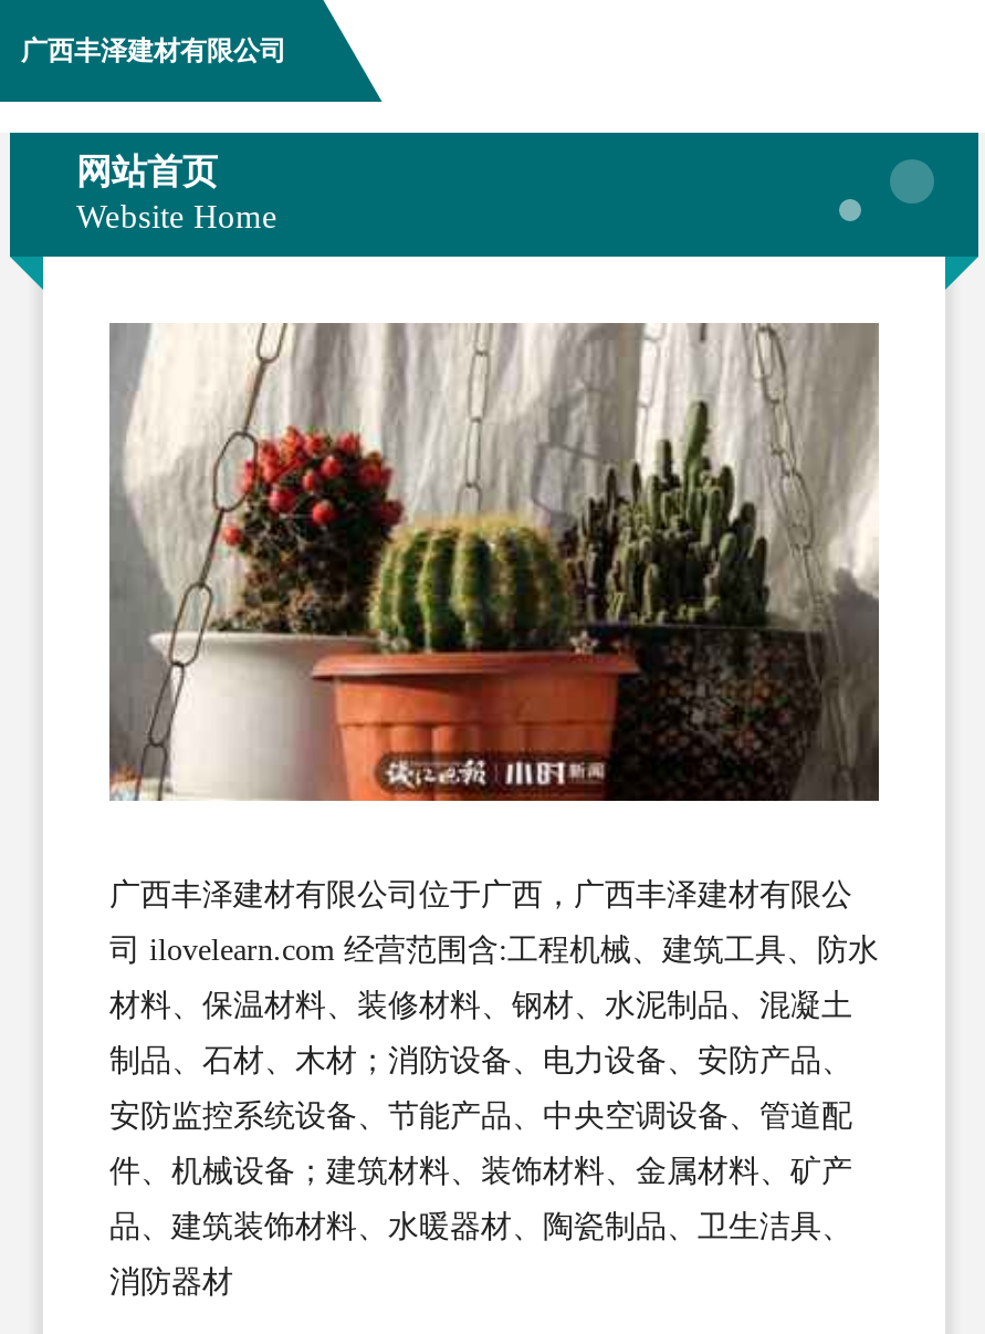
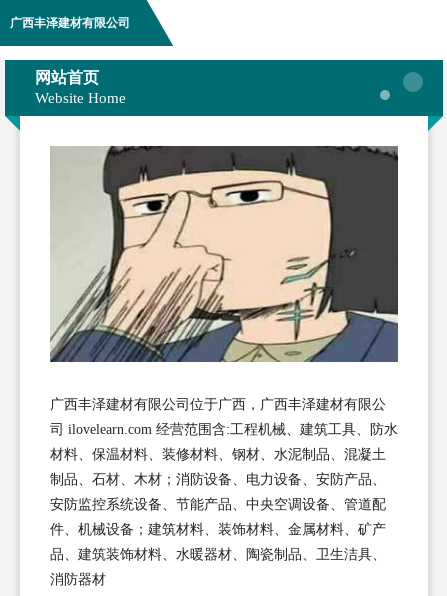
[109,323,881,803] [image] -> [50,145,399,363] [image]

